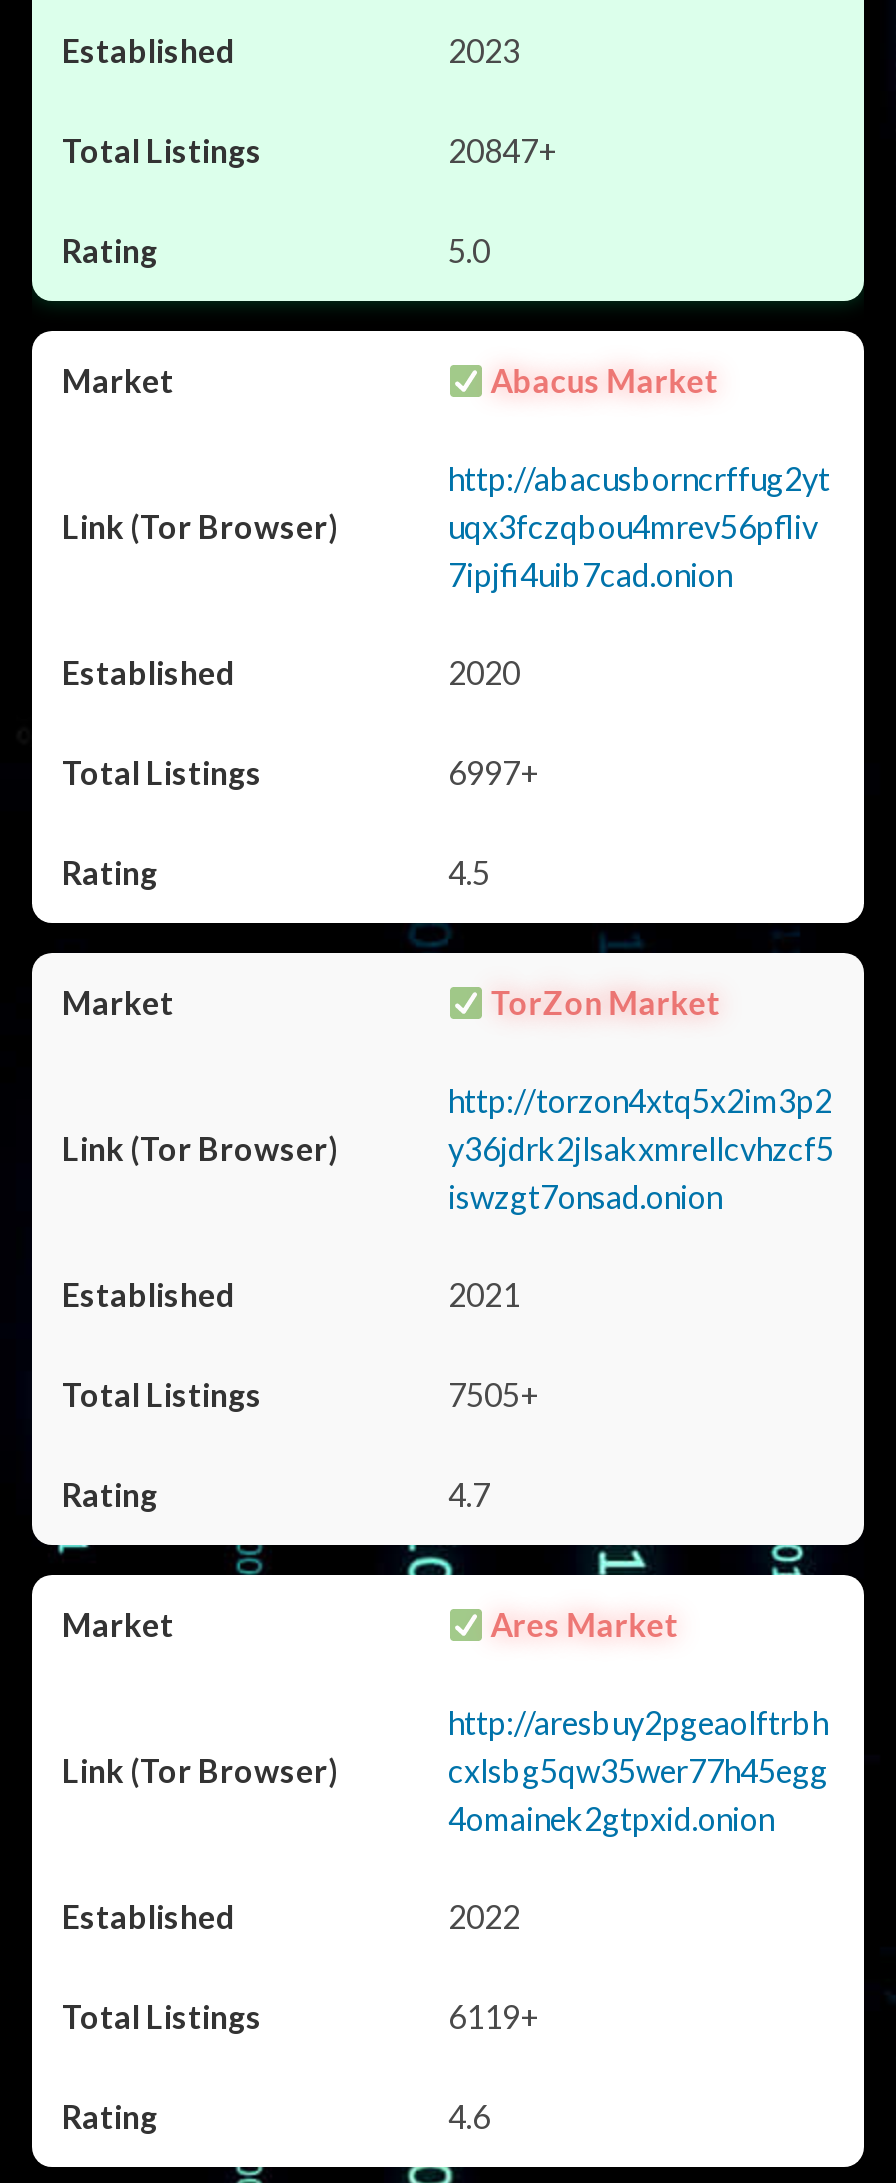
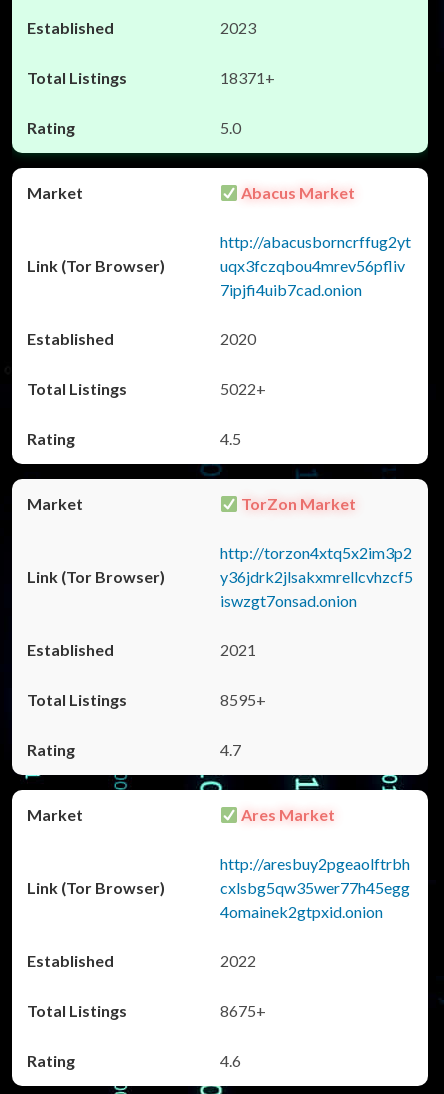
[448,131,558,169] 20847+ -> [220,68,275,87] 18371+
[448,753,540,791] 6997+ -> [220,379,266,398] 5022+
[448,1375,540,1413] 7505+ -> [220,690,266,709] 8595+
[448,1997,540,2035] 6119+ -> [220,1001,266,1020] 8675+

